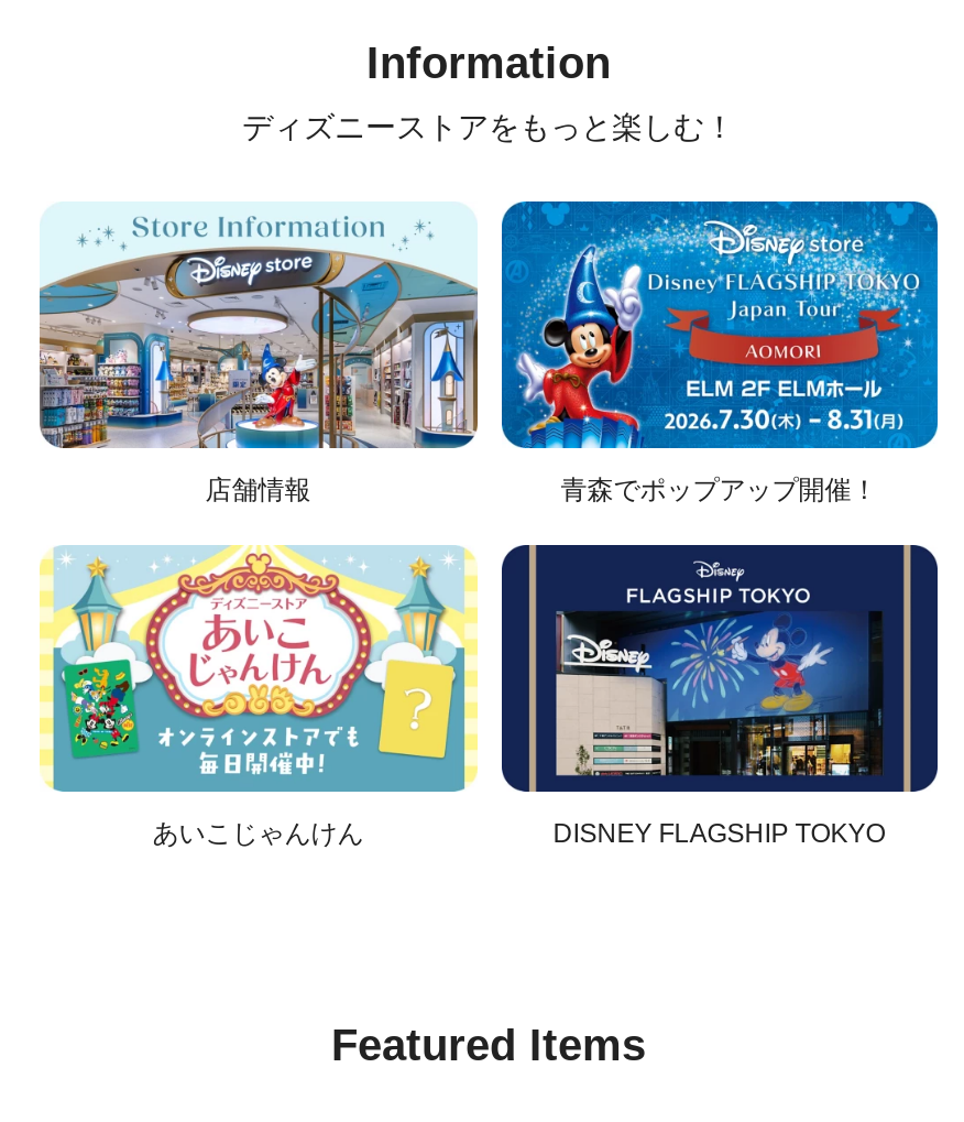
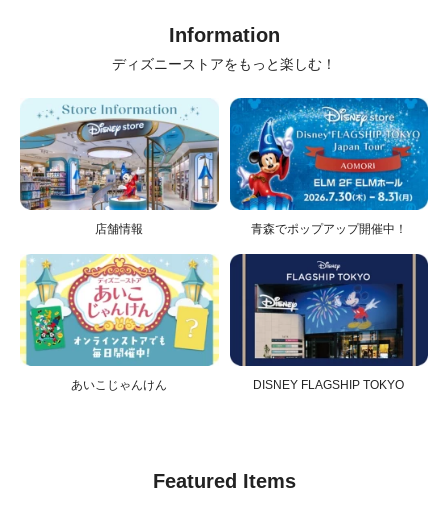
[561,474,878,505] 青森でポップアップ開催！ -> [251,222,407,236] 青森でポップアップ開催中！

